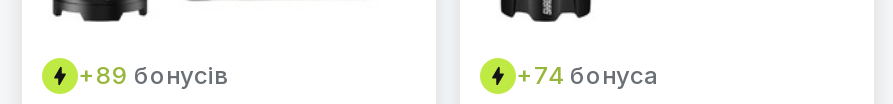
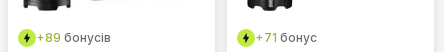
[516,61,658,91] +74 бонуса -> [255,30,317,45] +71 бонус

